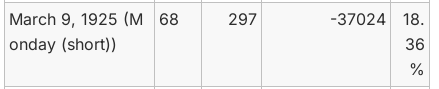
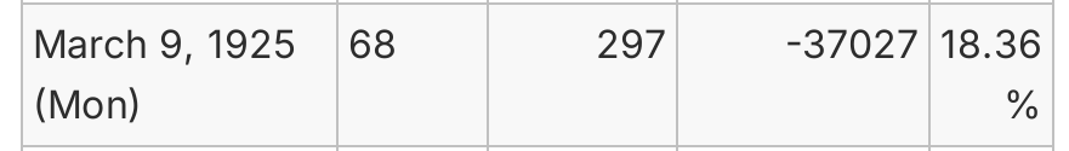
[9,9,143,54] March 9, 1925 (M | onday (short)) -> [33,19,297,128] March 9, 1925 | (Mon)
[330,9,425,54] -37024 | 18. | 36 -> [785,19,1042,68] -37027 18.36

